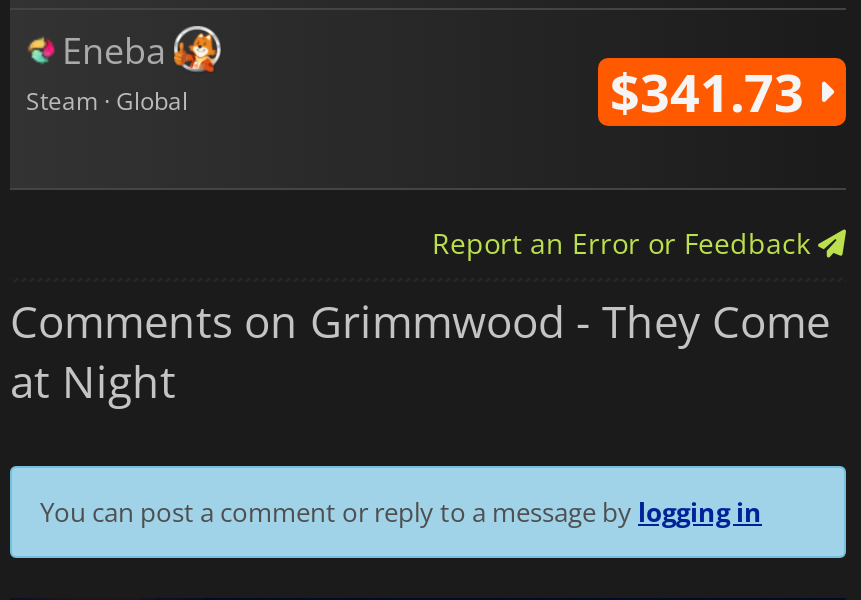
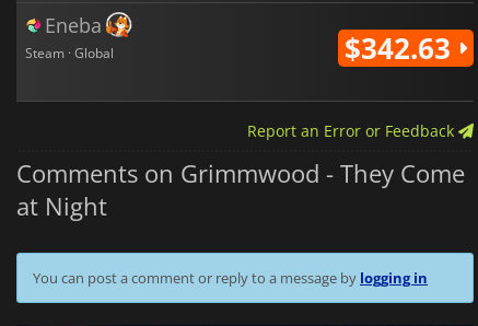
[610,55,818,127] $341.73 -> [345,28,458,67] $342.63

